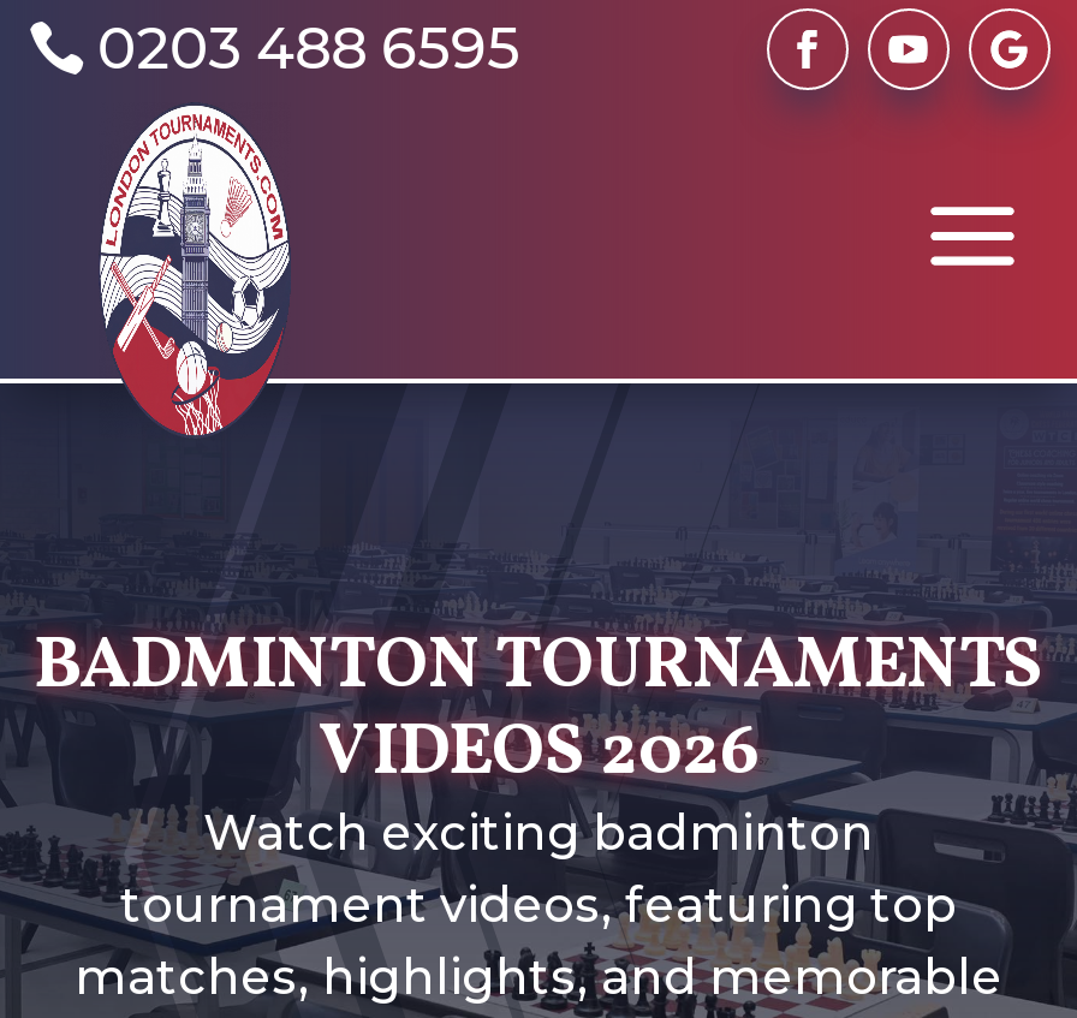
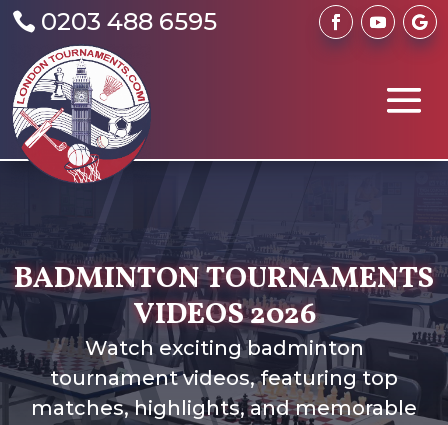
[31,107,361,434] [image] -> [12,46,150,183] [image]

